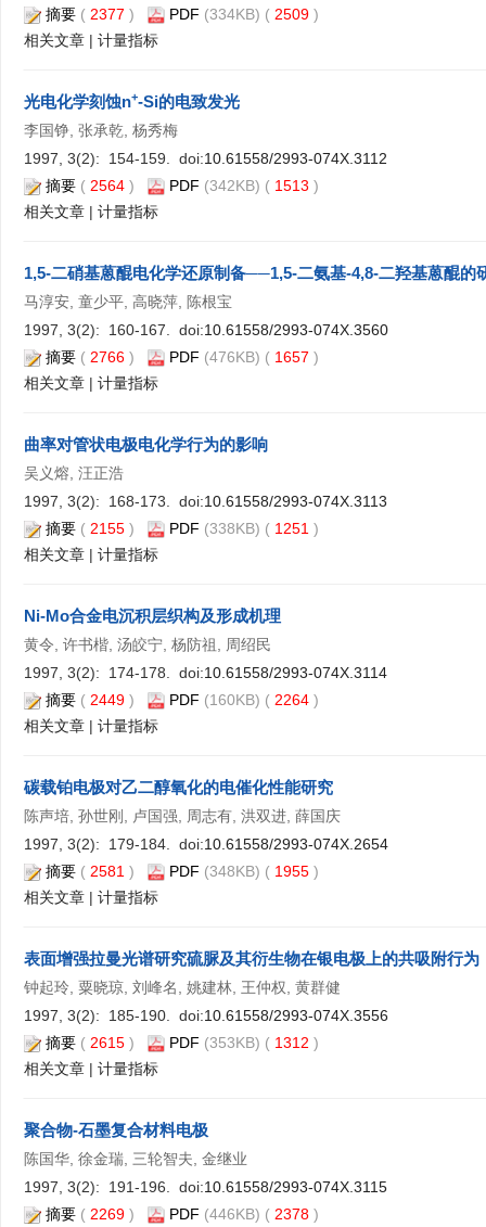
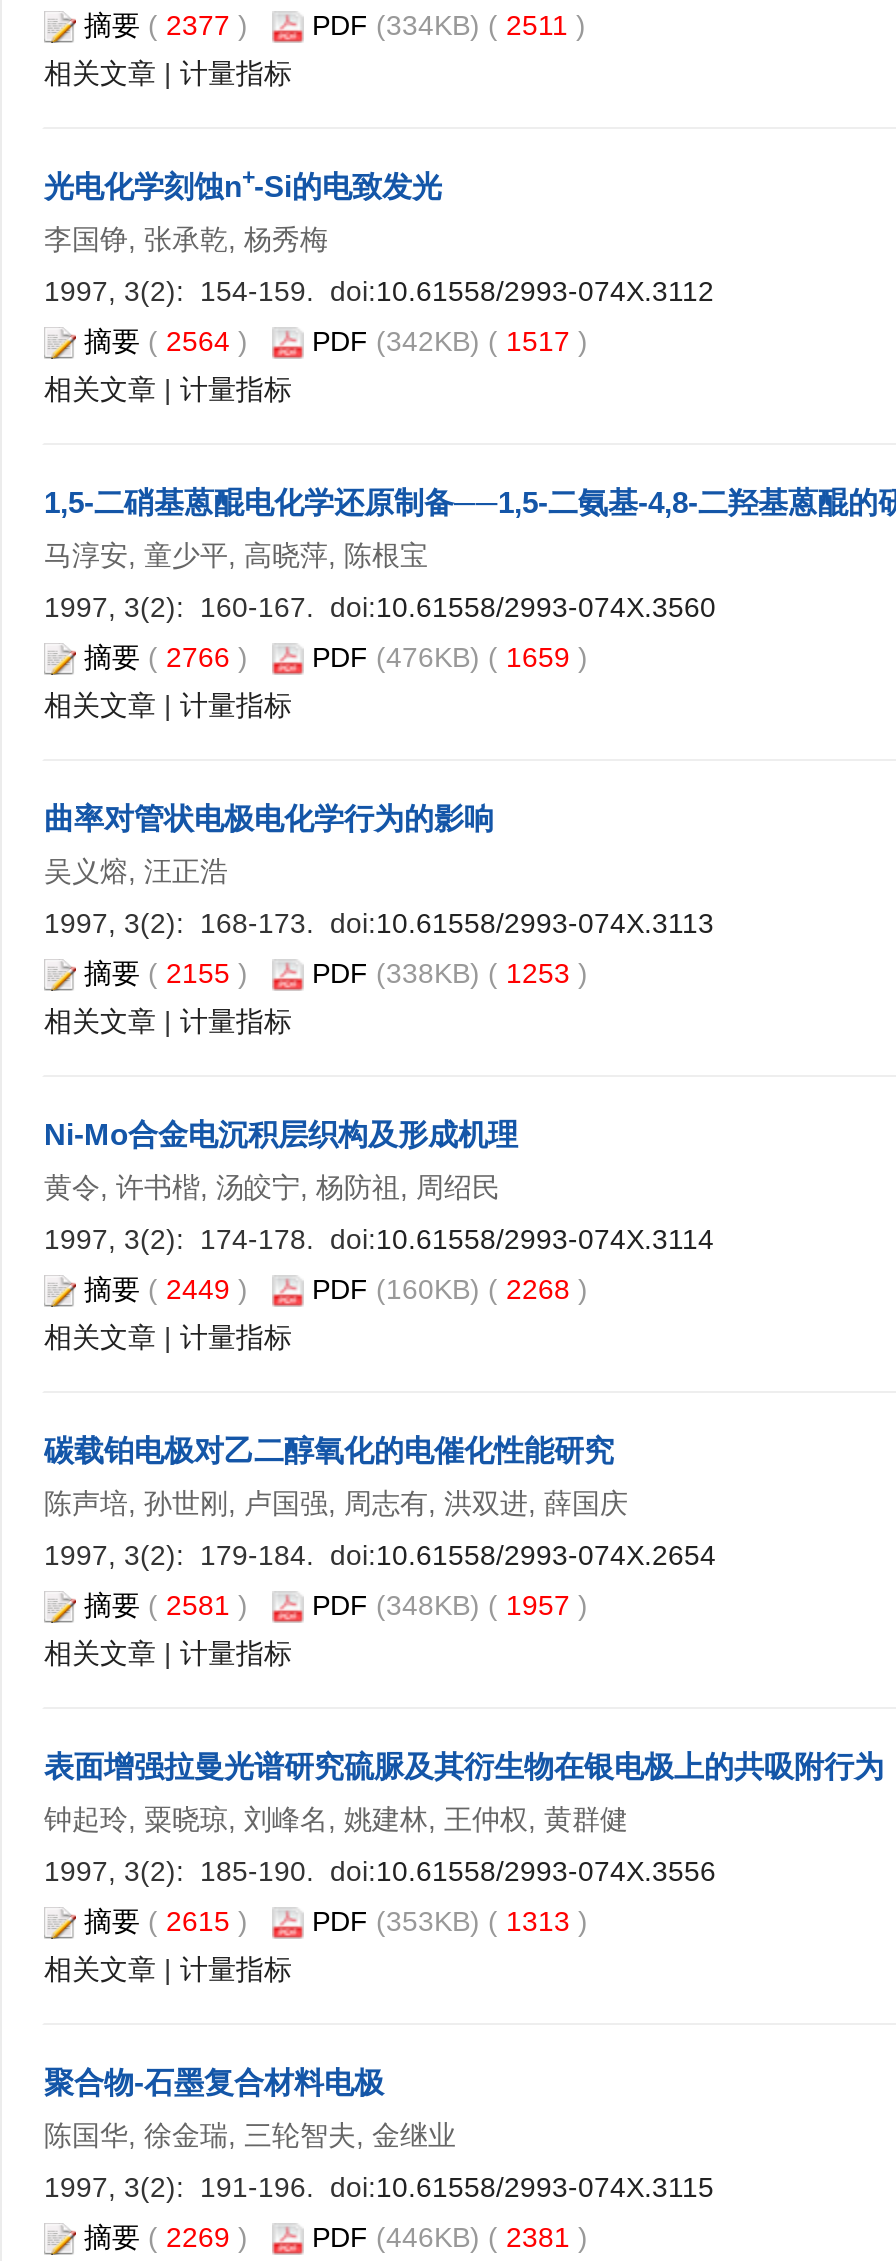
[46,5,328,23] 摘要(2377) PDF (334KB) (2509) -> [84,9,602,41] 摘要(2377) PDF (334KB) (2511)
[46,177,328,194] 摘要(2564) PDF (342KB) (1513) -> [84,325,604,357] 摘要(2564) PDF (342KB) (1517)
[46,348,328,366] 摘要(2766) PDF (476KB) (1657) -> [84,641,604,673] 摘要(2766) PDF (476KB) (1659)
[46,520,328,537] 摘要(2155) PDF (338KB) (1251) -> [84,957,604,989] 摘要(2155) PDF (338KB) (1253)
[46,691,328,708] 摘要(2449) PDF (160KB) (2264) -> [84,1273,604,1305] 摘要(2449) PDF (160KB) (2268)
[46,862,328,880] 摘要(2581) PDF (348KB) (1955) -> [84,1589,604,1621] 摘要(2581) PDF (348KB) (1957)
[46,1034,328,1051] 摘要(2615) PDF (353KB) (1312) -> [84,1905,604,1937] 摘要(2615) PDF (353KB) (1313)
[46,1205,328,1223] 摘要(2269) PDF (446KB) (2378) -> [84,2221,604,2253] 摘要(2269) PDF (446KB) (2381)

